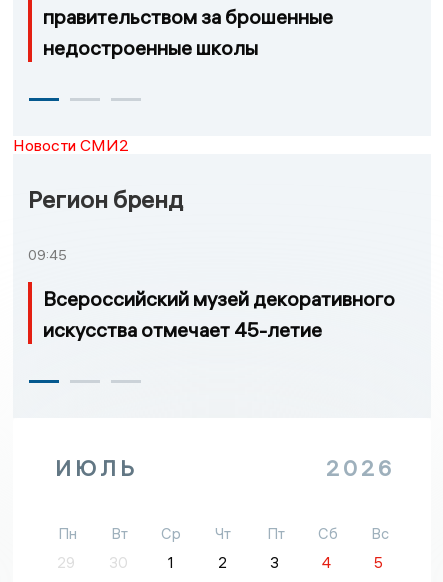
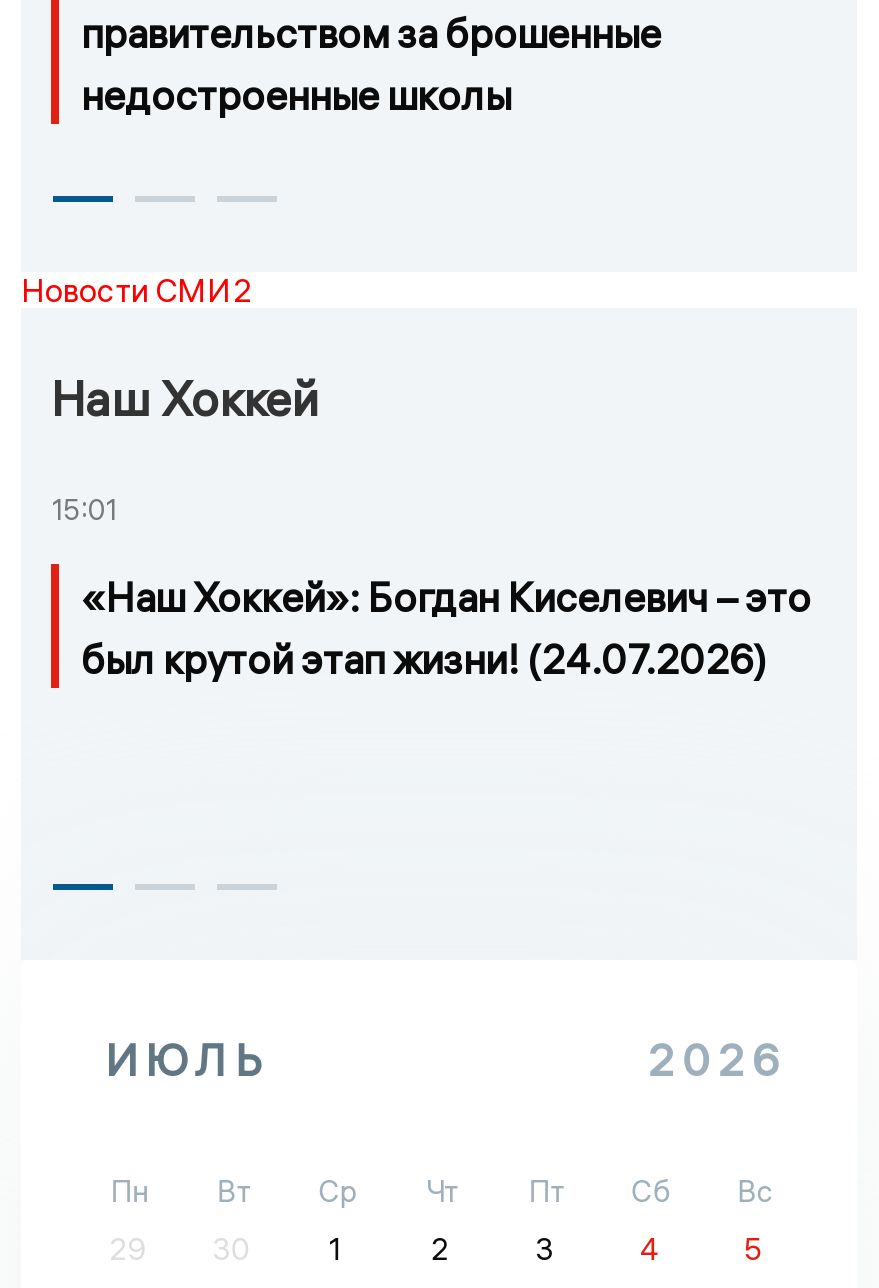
[28,183,183,213] Регион бренд -> [51,367,319,427] Наш Хоккей
[28,245,67,263] 09:45 -> [51,491,117,527] 15:01
[43,286,395,342] Всероссийский музей декоративного | искусства отмечает 45-летие -> [81,573,811,685] «Наш Хоккей»: Богдан Киселевич – это | был крутой этап жизни! (24.07.2026)

